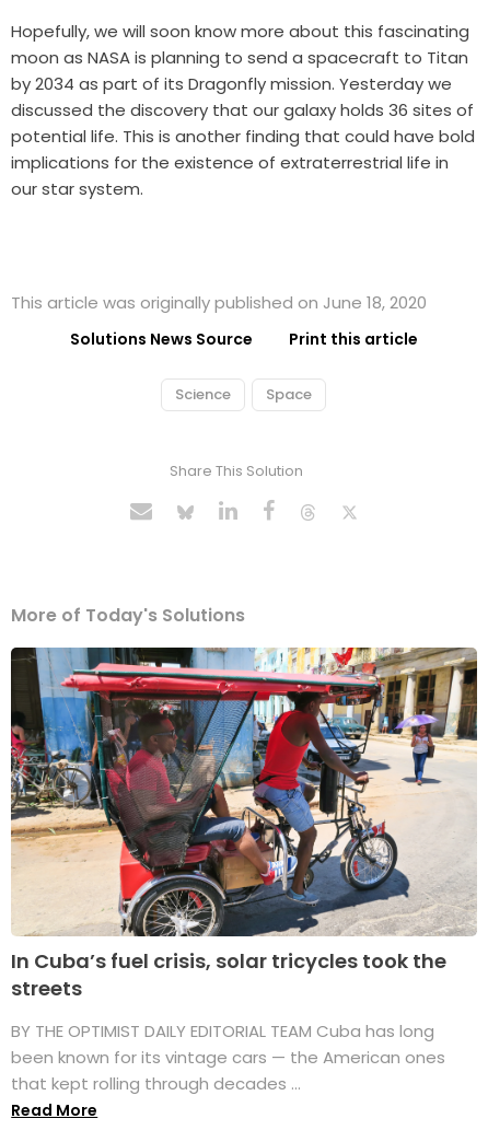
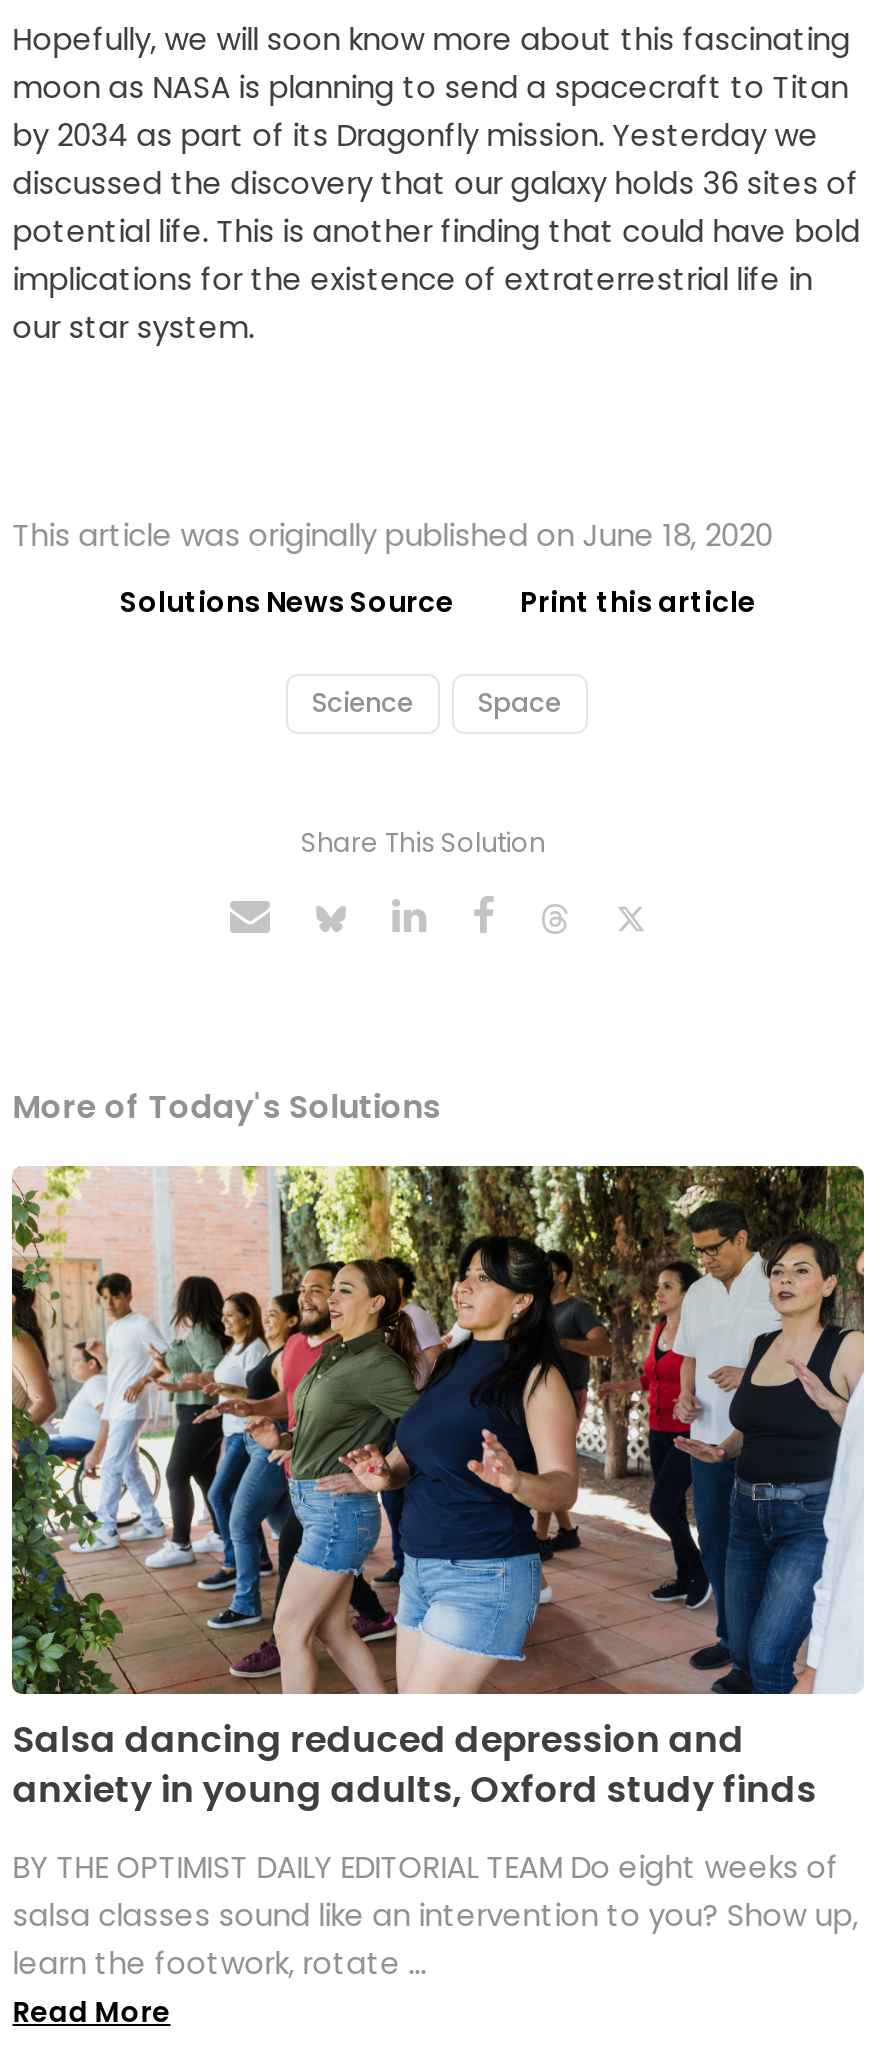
[10,646,477,1002] [image] | In Cuba’s fuel crisis, solar tricycles took the | streets -> [10,1164,866,1814] [image] | Salsa dancing reduced depression and | anxiety in young adults, Oxford study finds
[11,1019,446,1095] BY THE OPTIMIST DAILY EDITORIAL TEAM Cuba has long | been known for its vintage cars — the American ones | that kept rolling through decades ... -> [12,1846,858,1984] BY THE OPTIMIST DAILY EDITORIAL TEAM Do eight weeks of | salsa classes sound like an intervention to you? Show up, | learn the footwork, rotate ...

